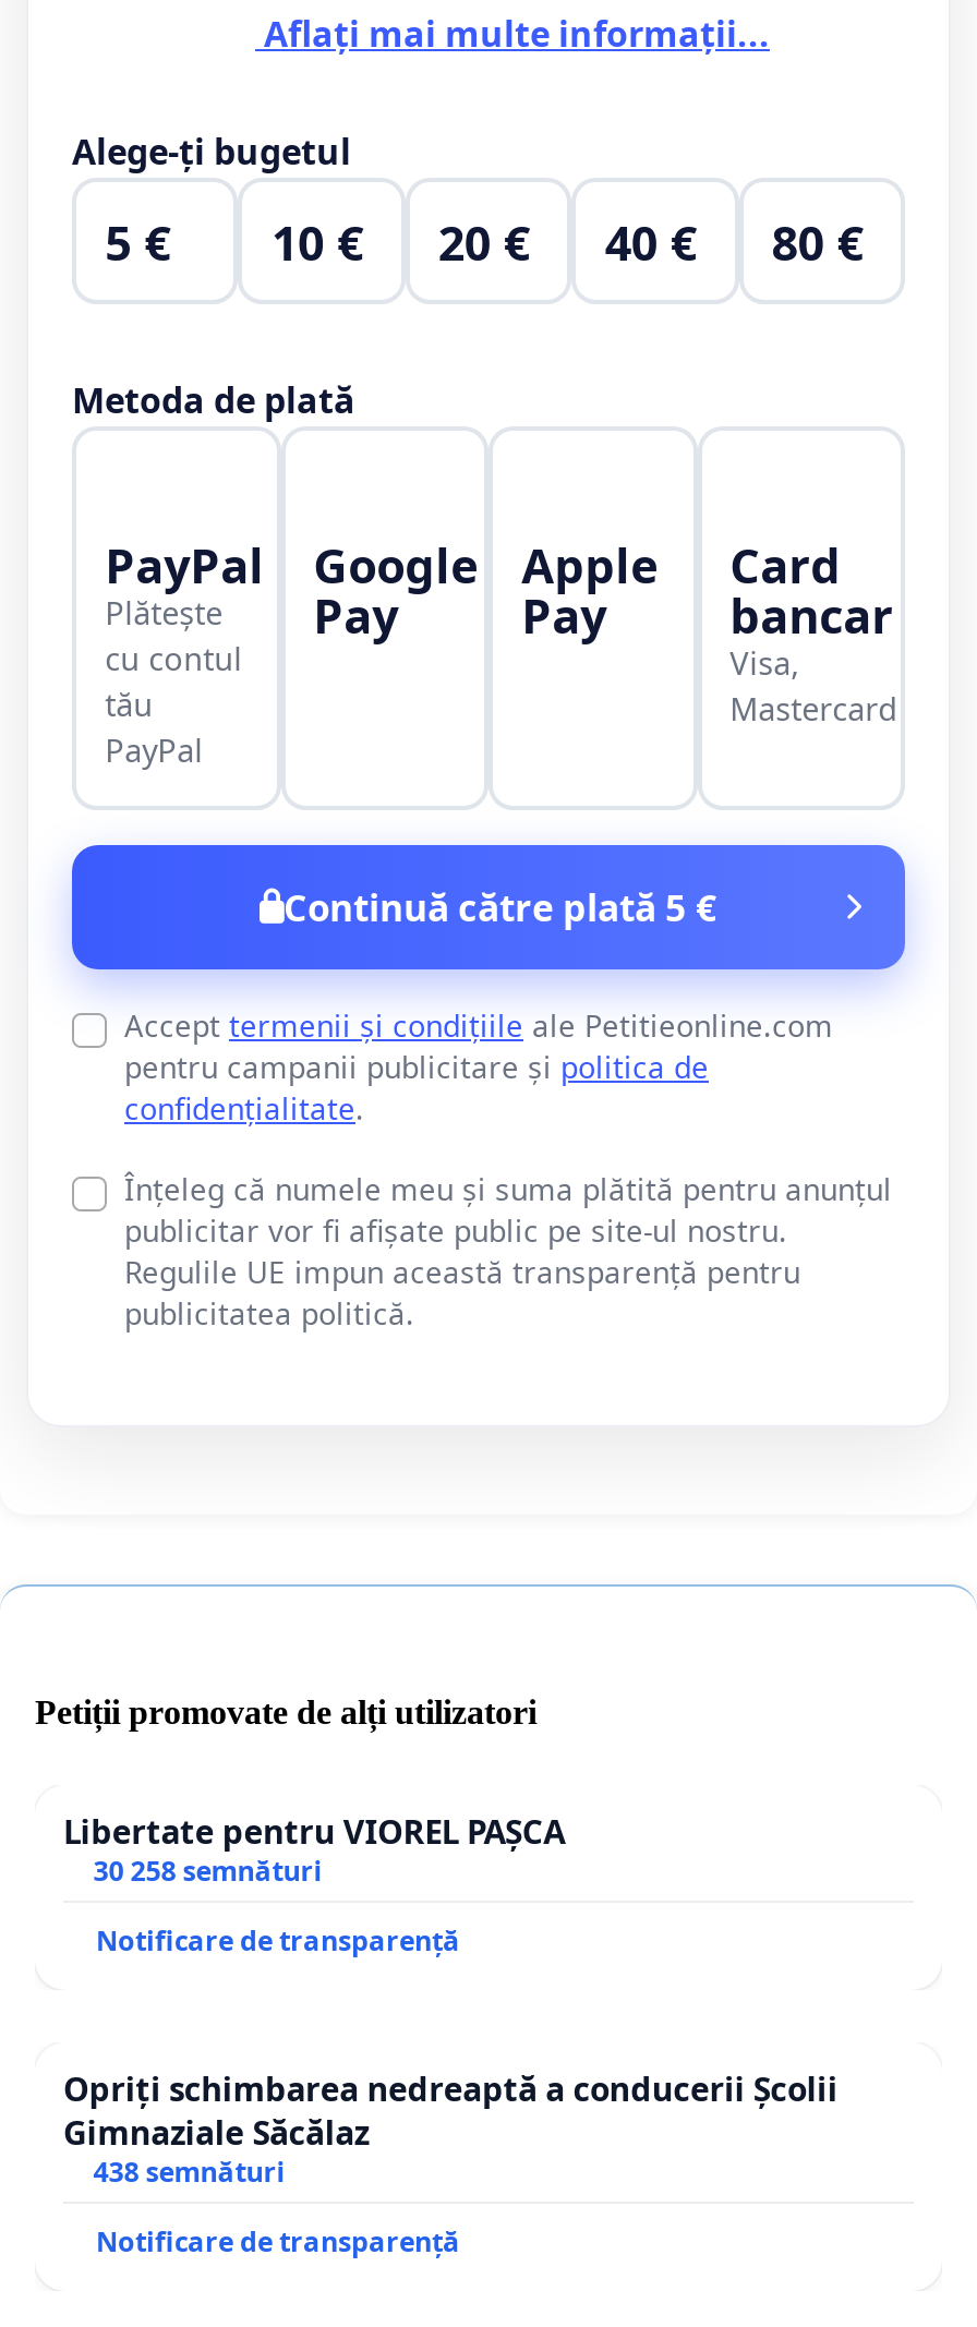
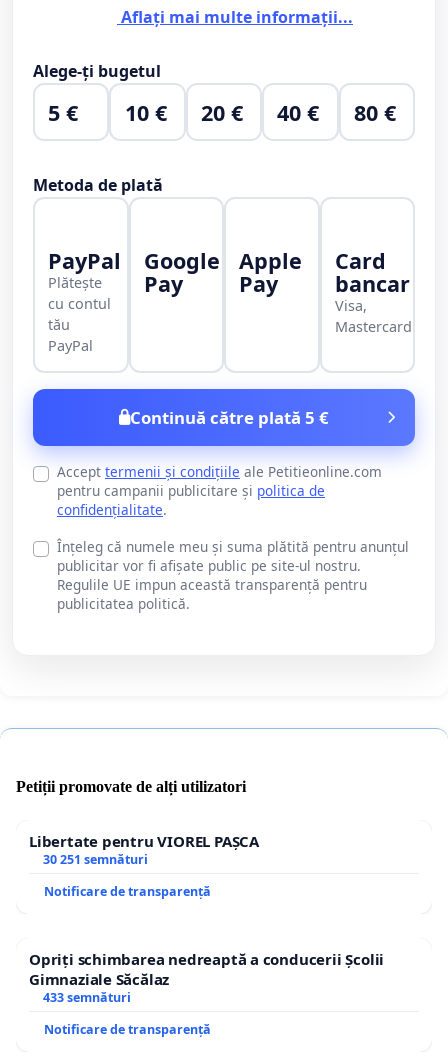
[93,1852,322,1889] 30 258 semnături -> [43,851,148,868] 30 251 semnături
[93,2153,285,2190] 438 semnături -> [43,989,131,1006] 433 semnături

